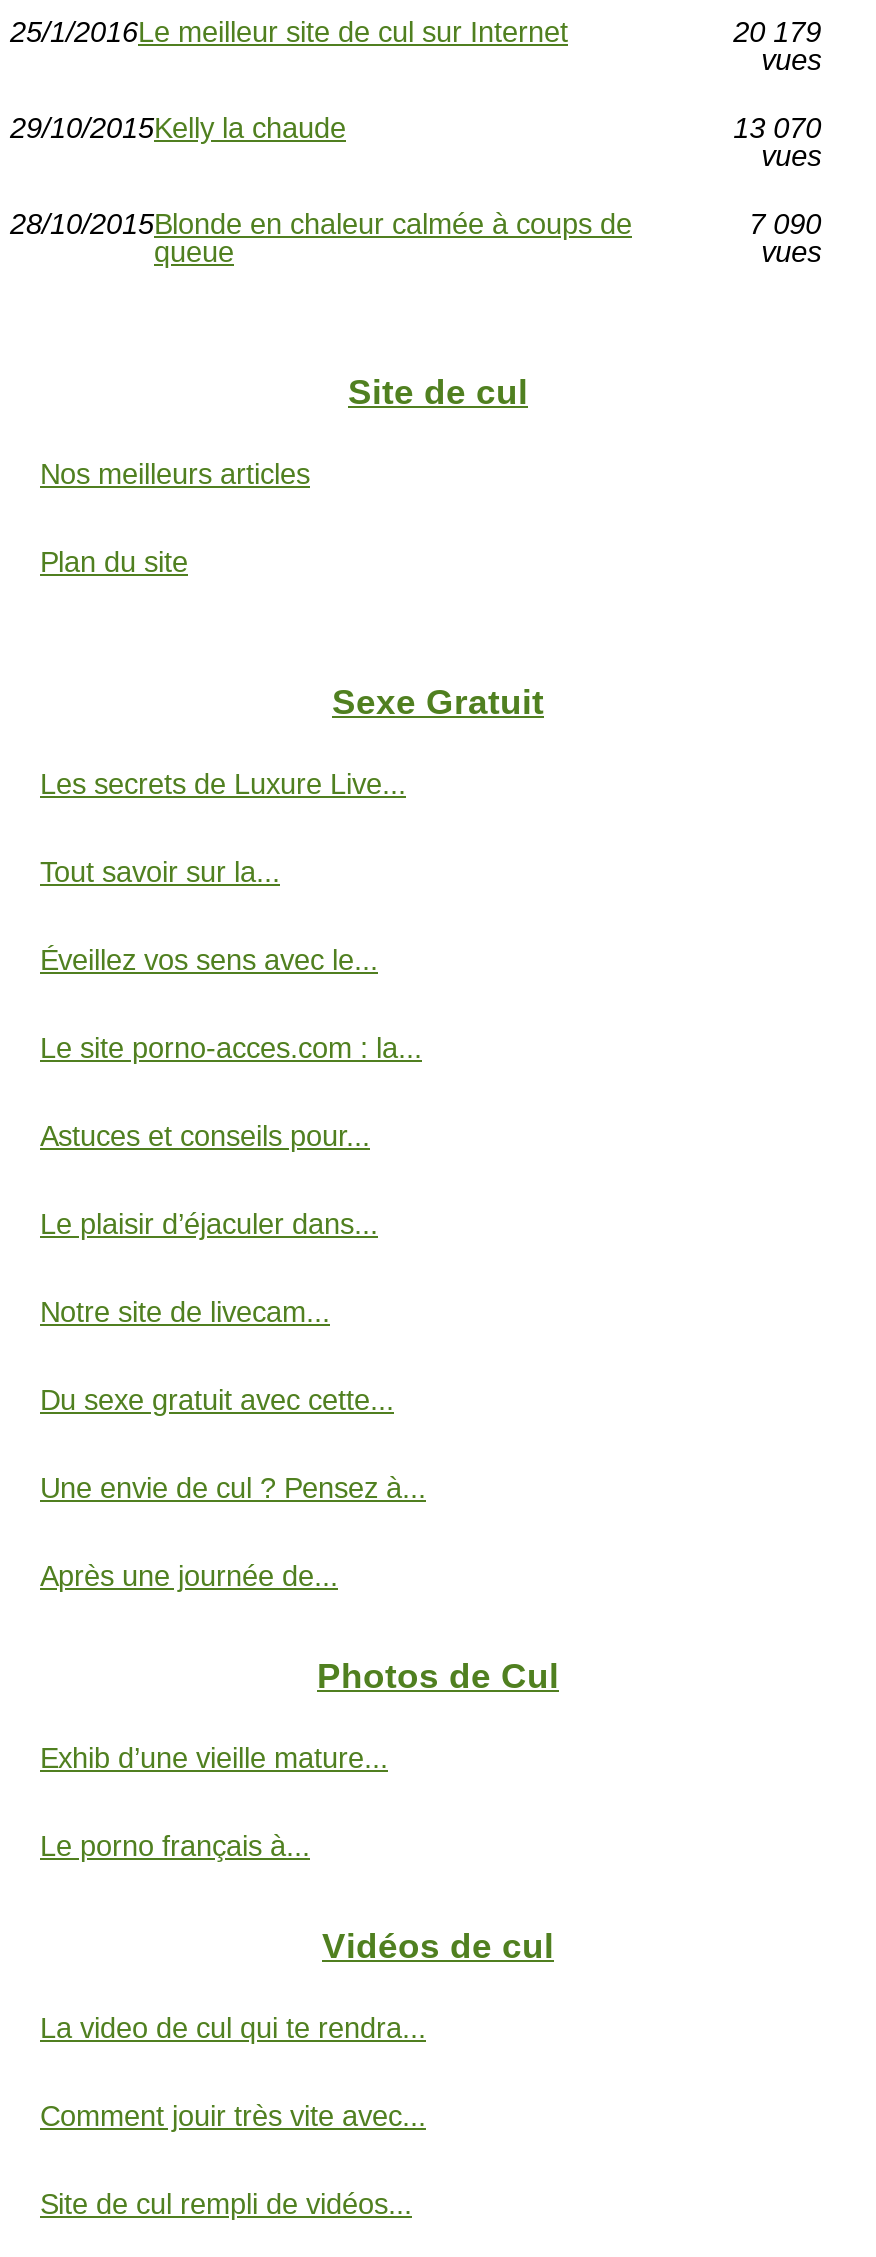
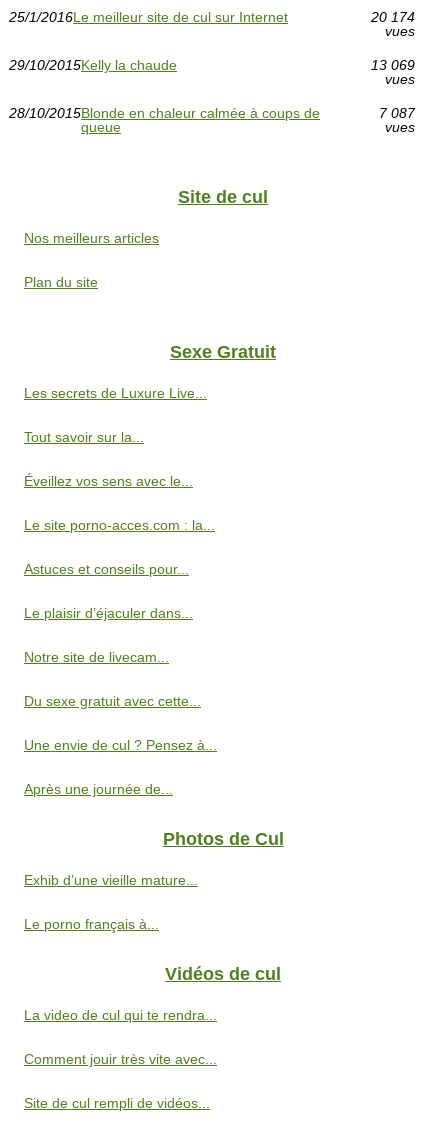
[733,16,821,48] 20 179 -> [371,9,415,25] 20 174
[733,112,821,144] 13 070 -> [371,57,415,73] 13 069
[749,208,821,240] 7 090 -> [379,105,415,121] 7 087

